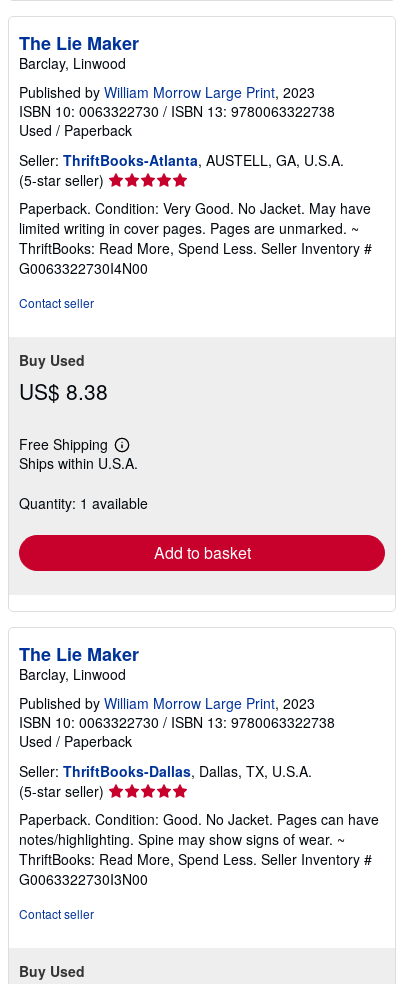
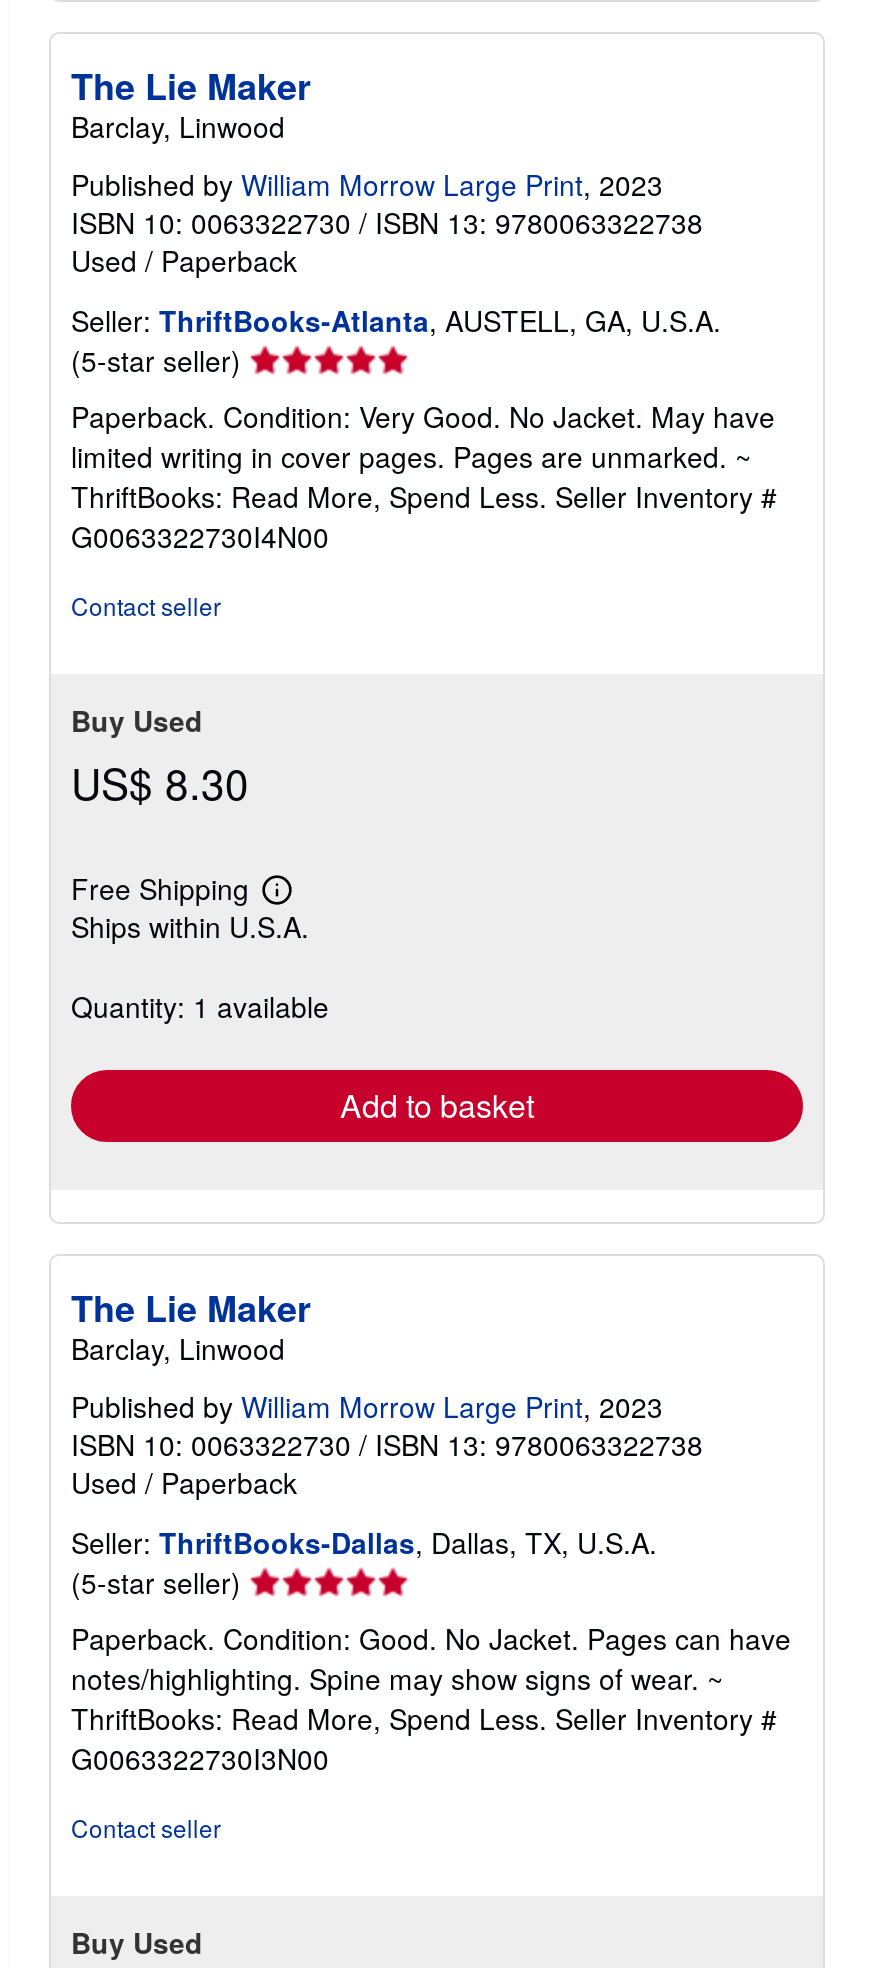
[19,376,108,406] US$ 8.38 -> [71,751,249,811] US$ 8.30

